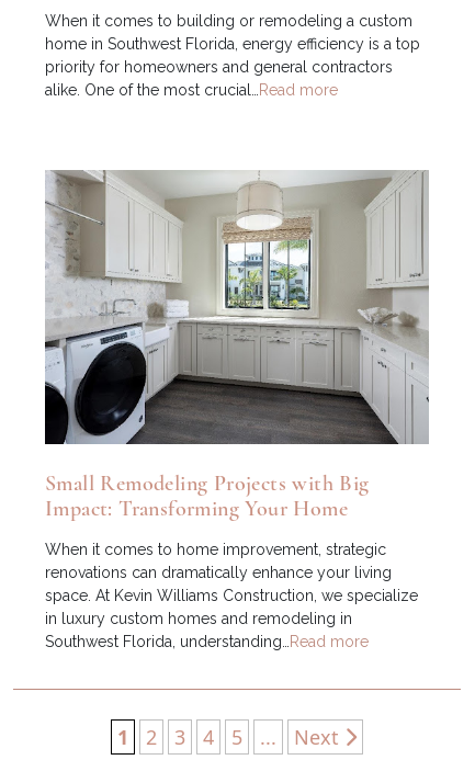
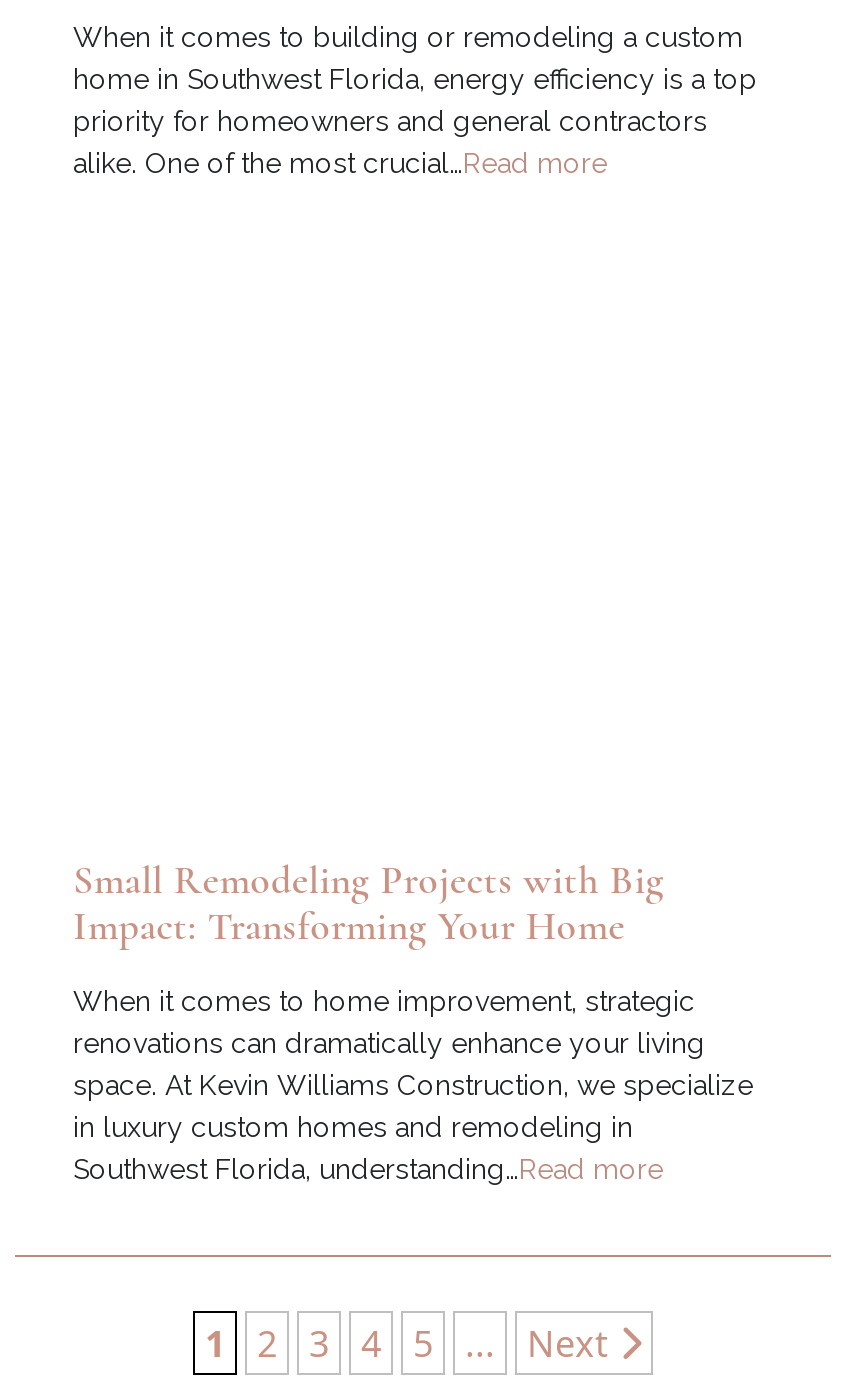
[44,169,430,445] [image] -> none

